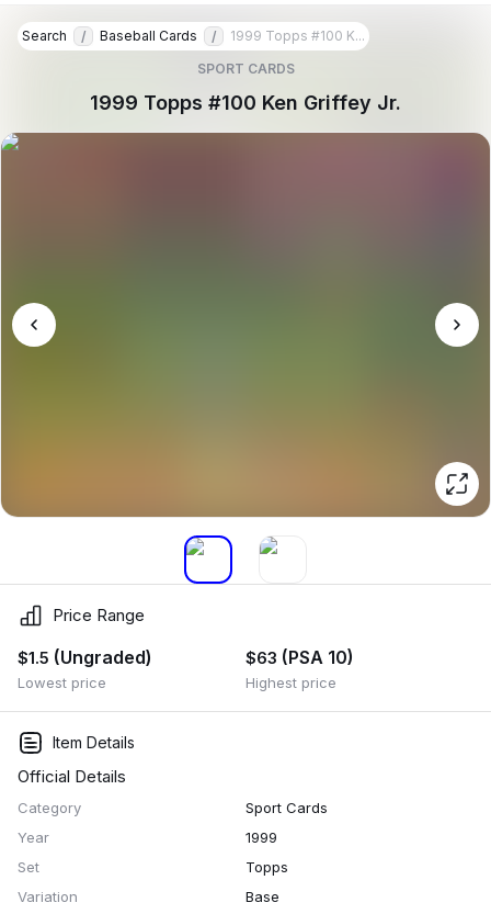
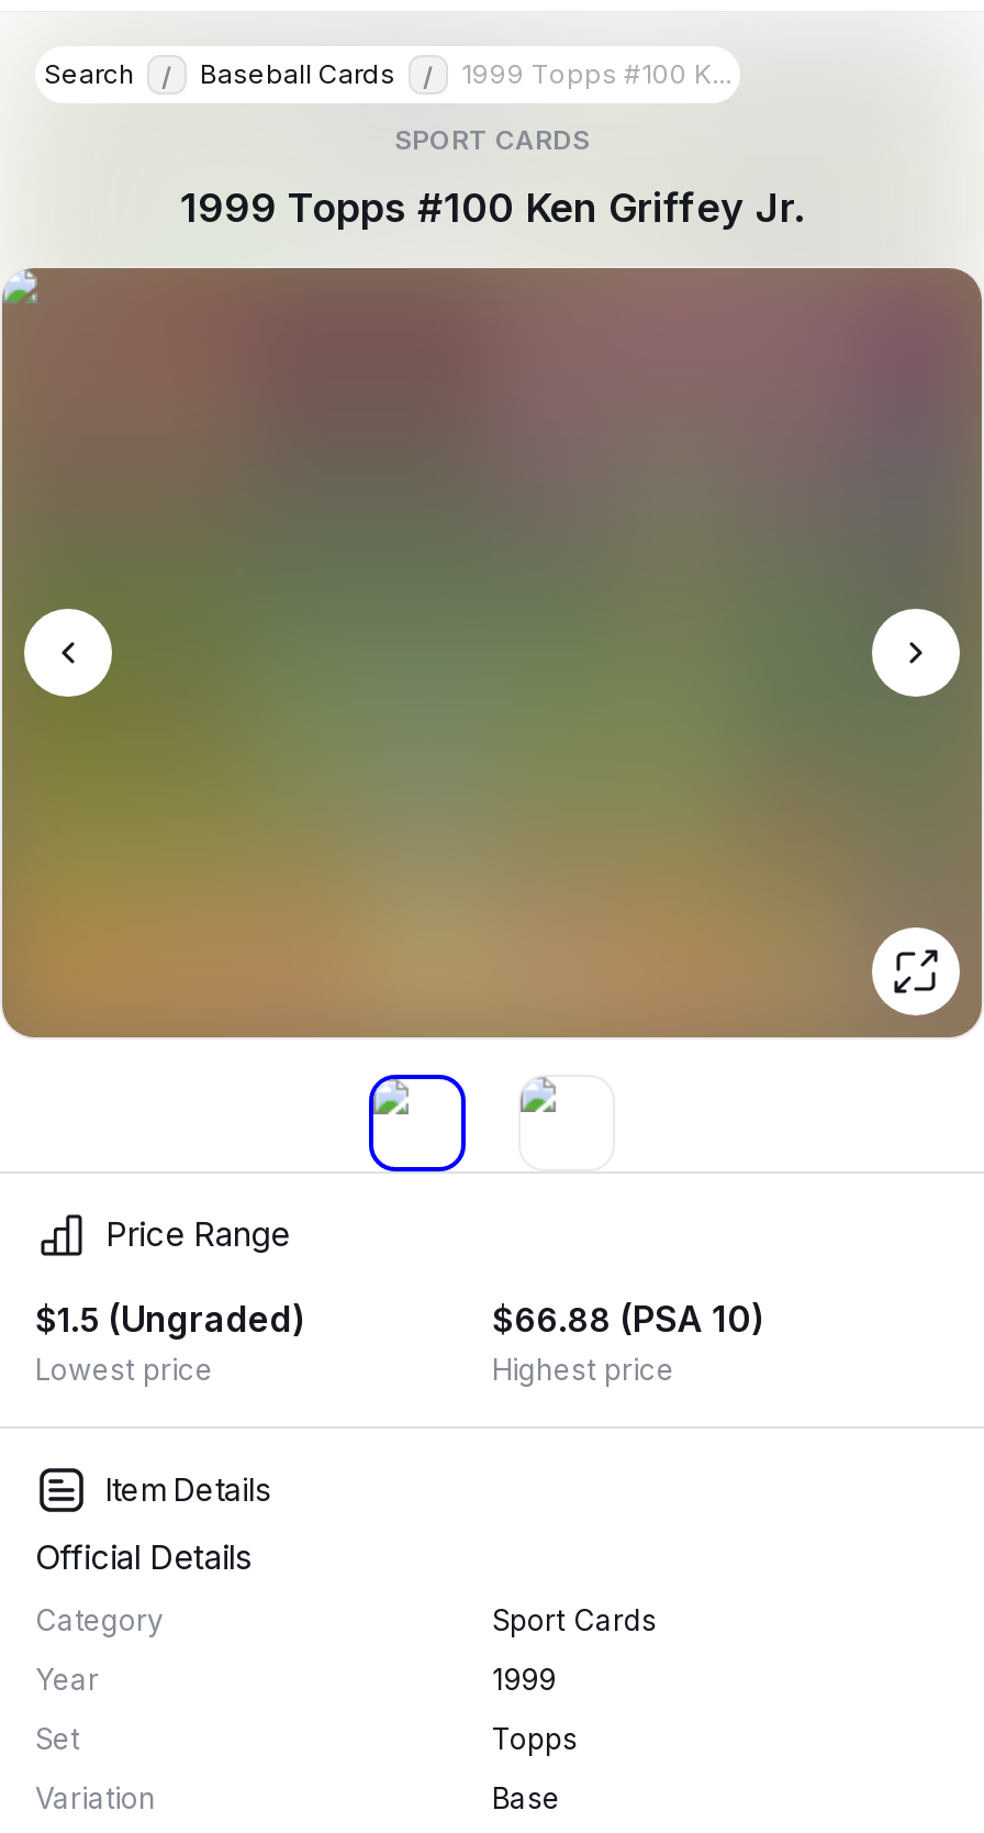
[245,646,354,668] $63 (PSA 10) -> [492,1297,764,1341] $66.88 (PSA 10)

